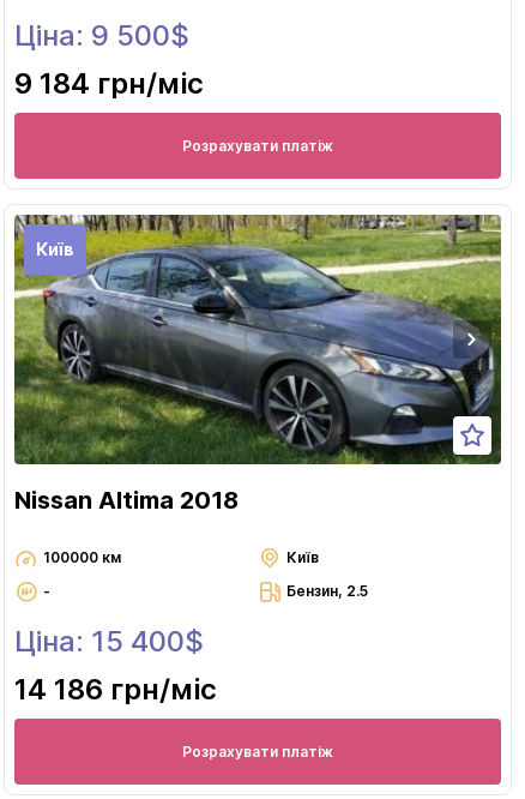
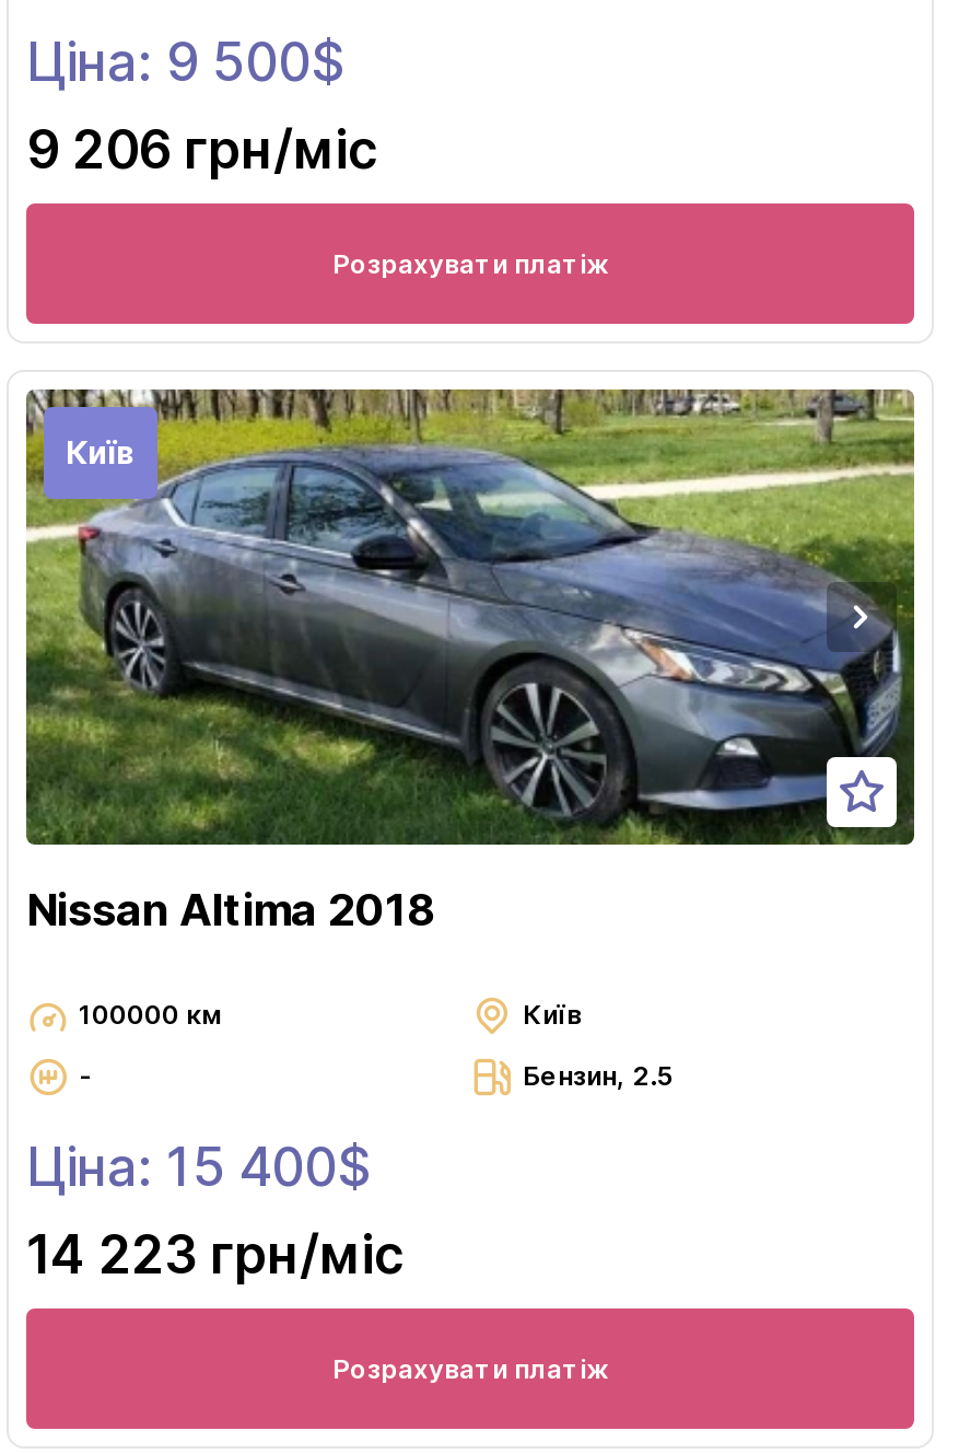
[14,66,204,101] 9 184 грн/міс -> [26,118,378,182] 9 206 грн/міс
[14,672,217,707] 14 186 грн/міс -> [26,1223,405,1287] 14 223 грн/міс

